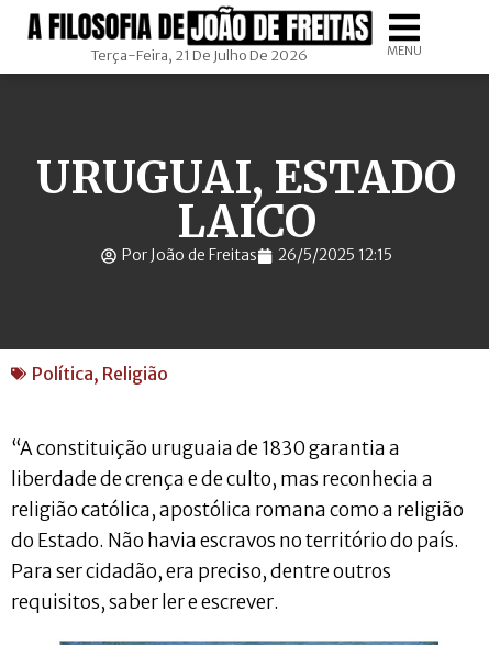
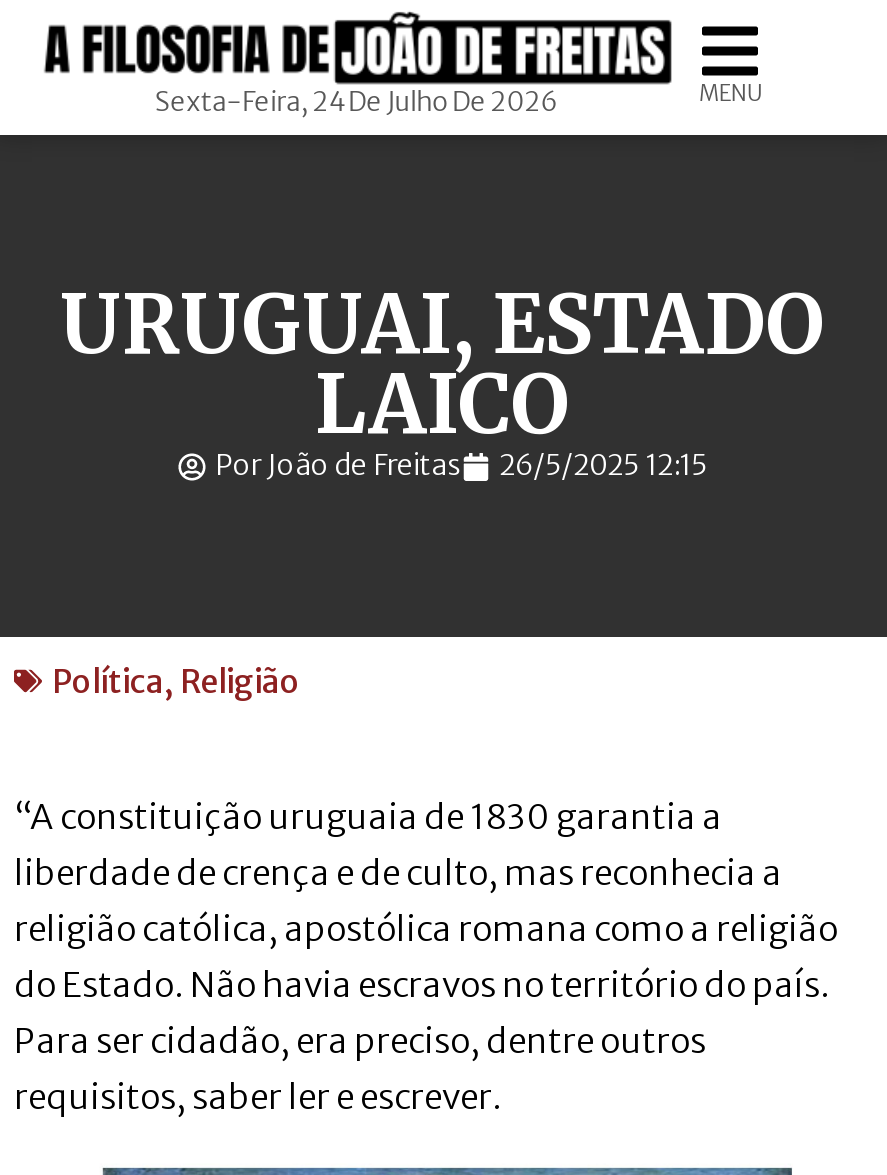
[90,46,308,65] Terça-Feira, 21 De Julho De 2026 -> [154,85,558,119] Sexta-Feira, 24 De Julho De 2026

